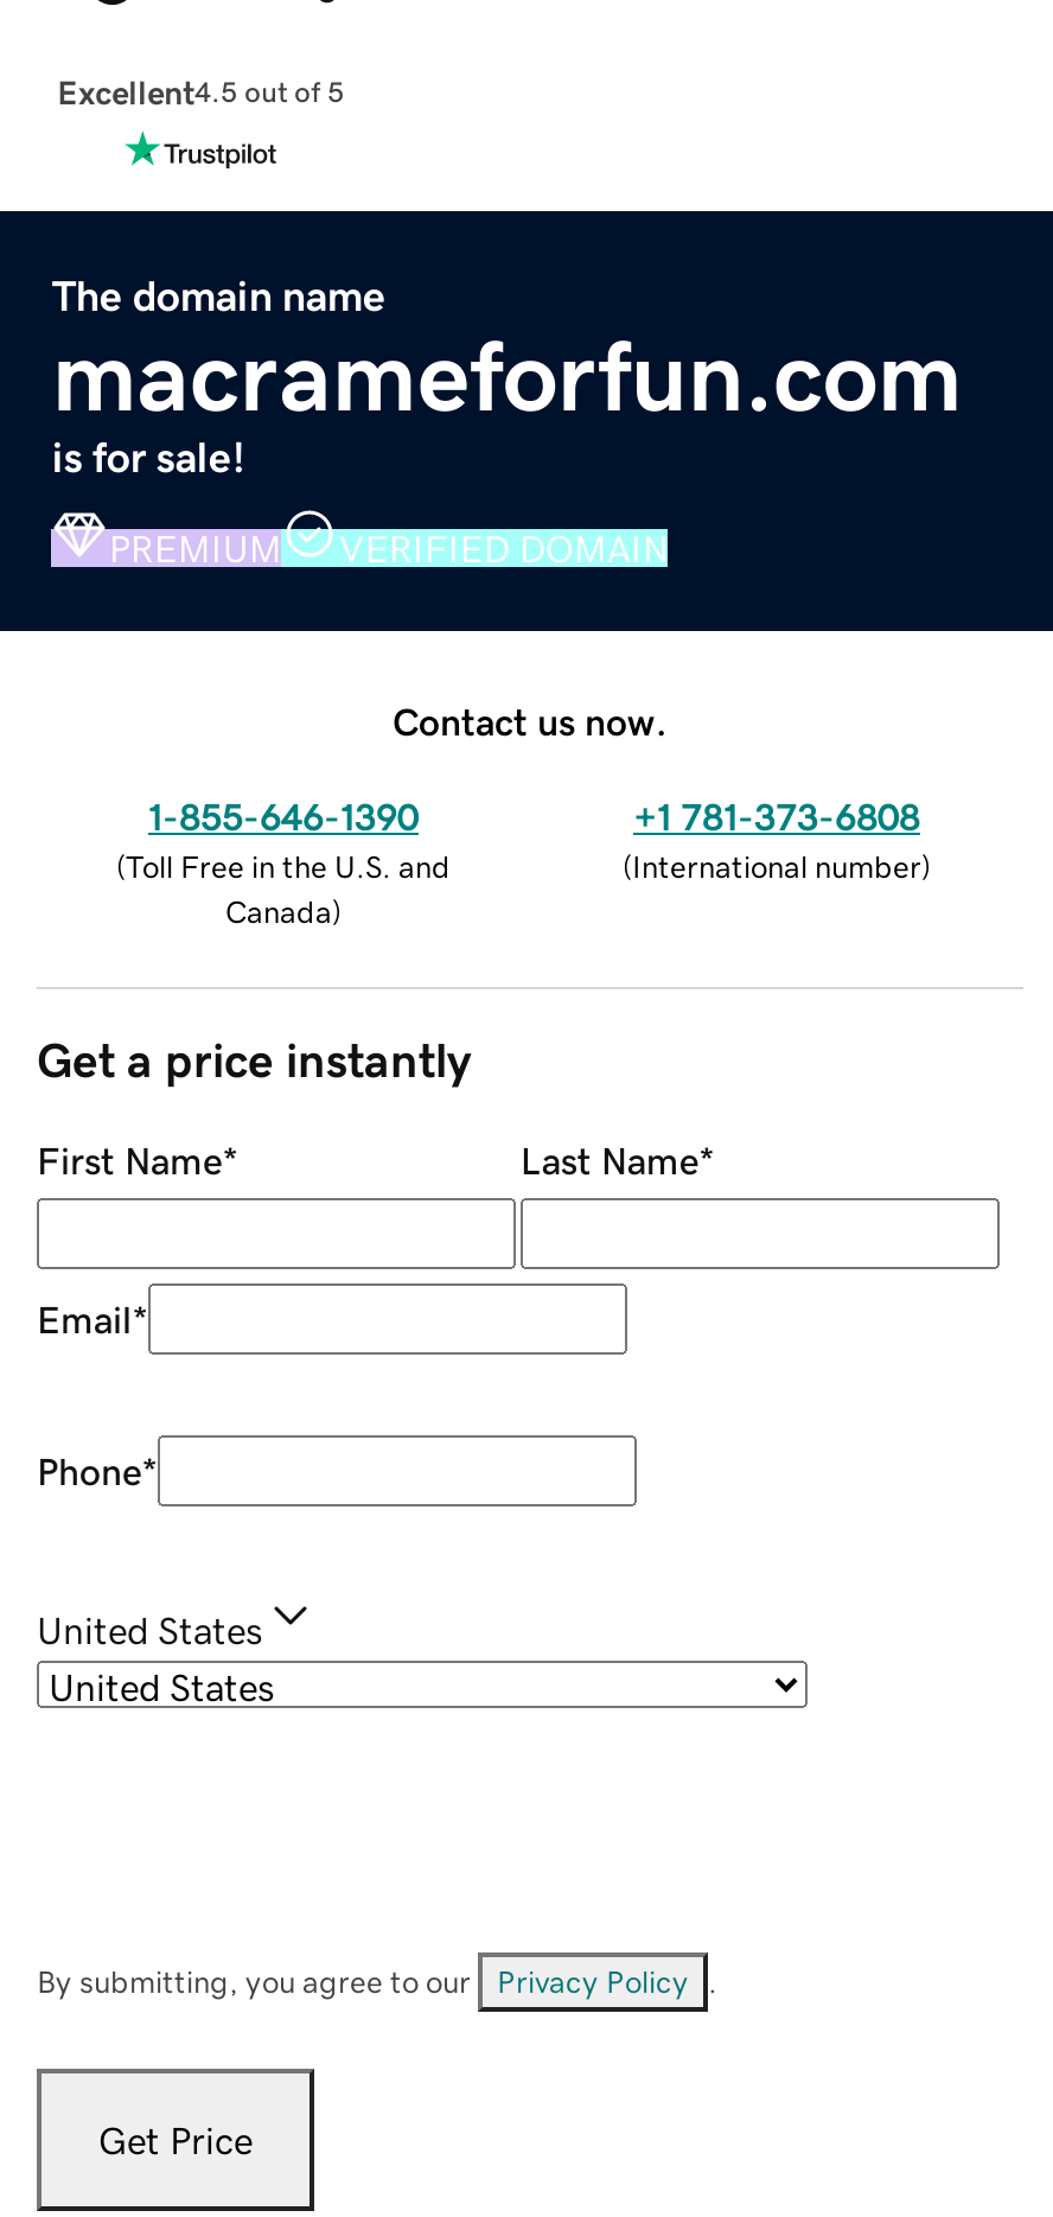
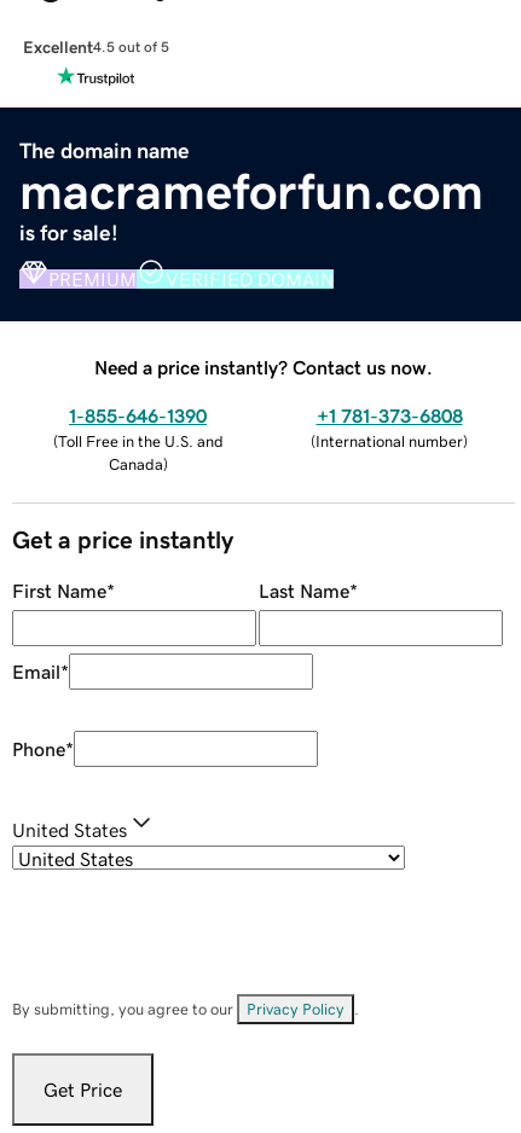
[393,701,668,739] Contact us now. -> [94,357,433,376] Need a price instantly? Contact us now.

